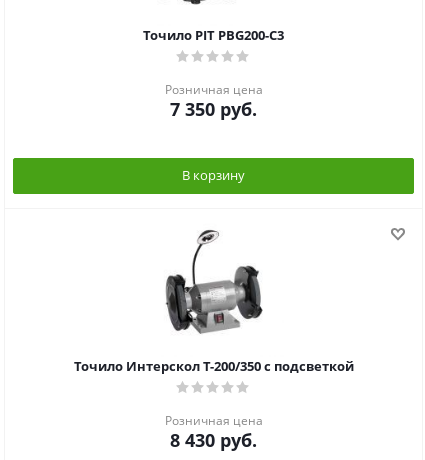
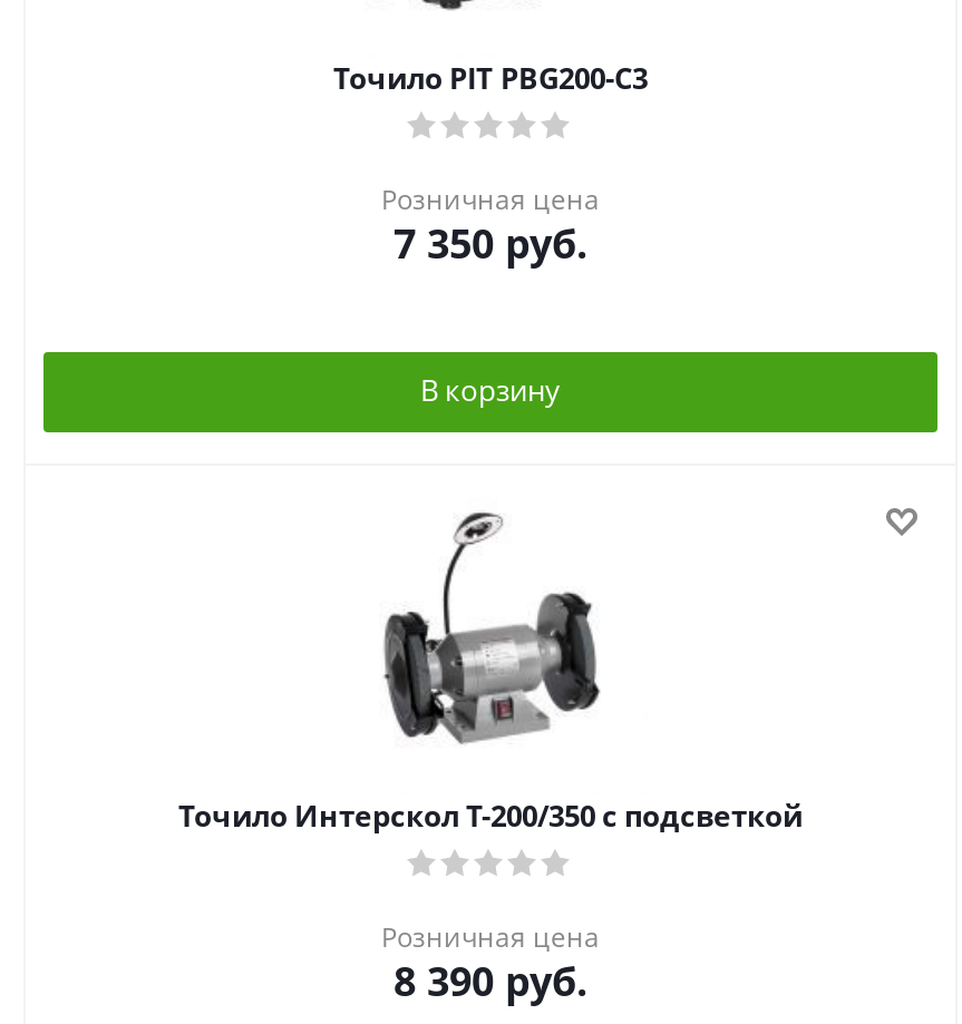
[170,427,257,451] 8 430 руб. -> [393,953,587,1006] 8 390 руб.

